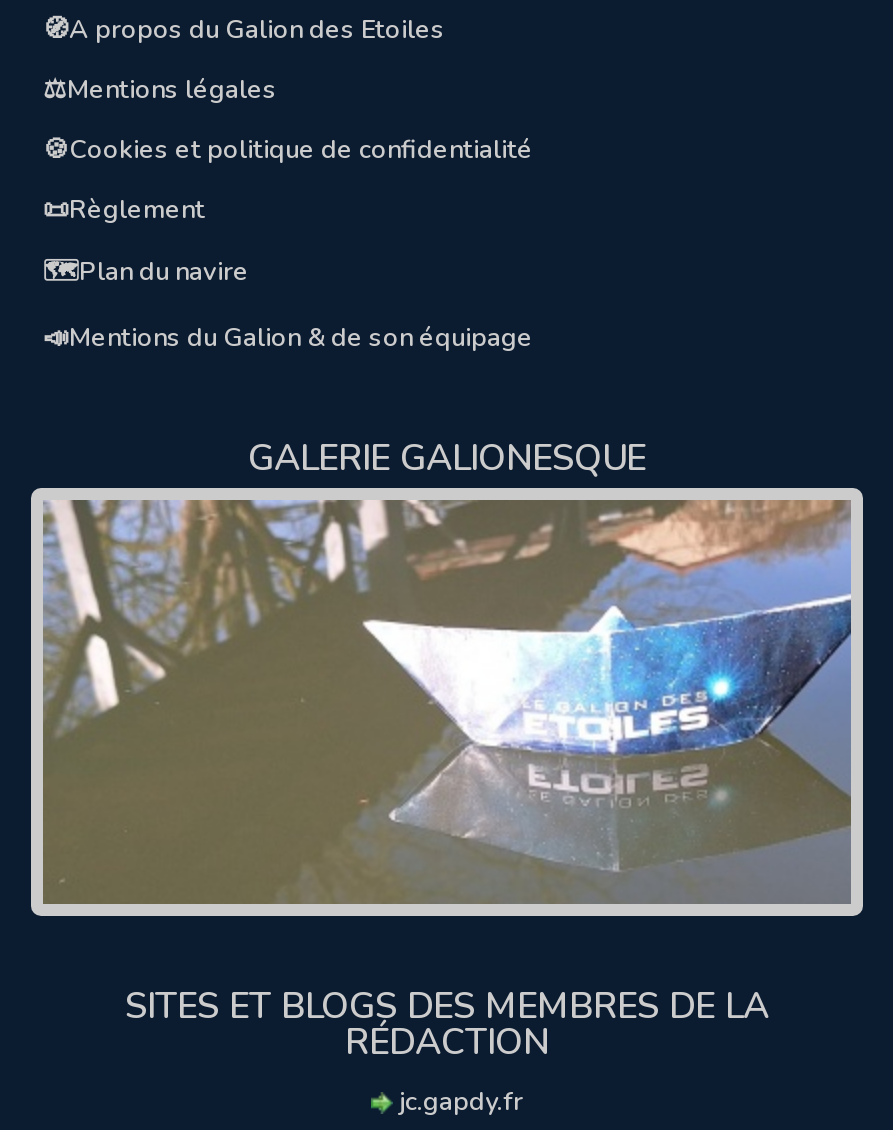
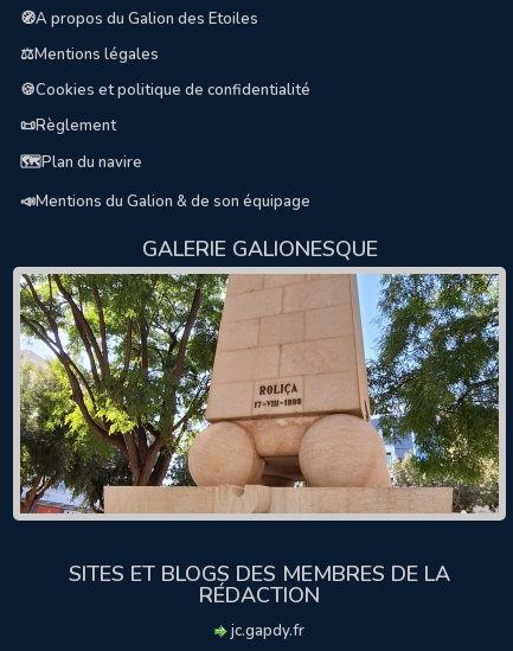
[43,498,851,904] [image] -> [19,273,500,513] [image]

